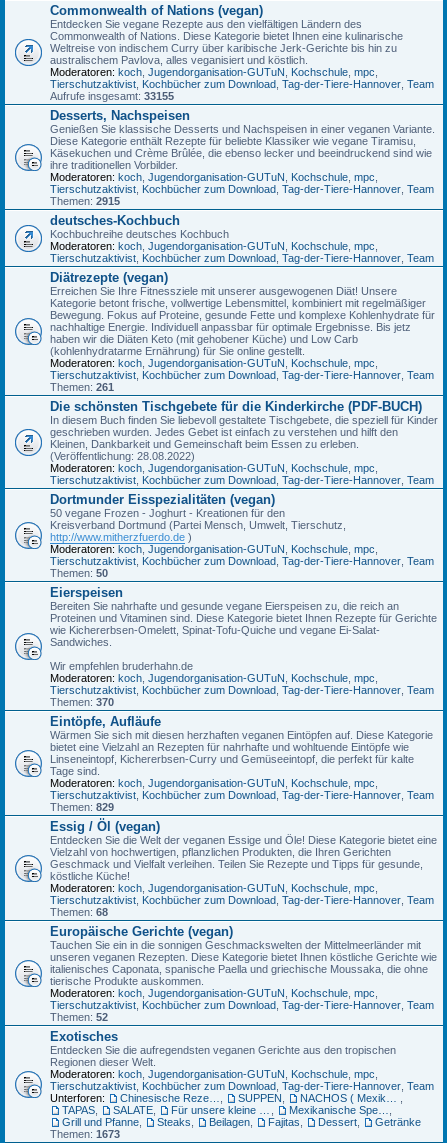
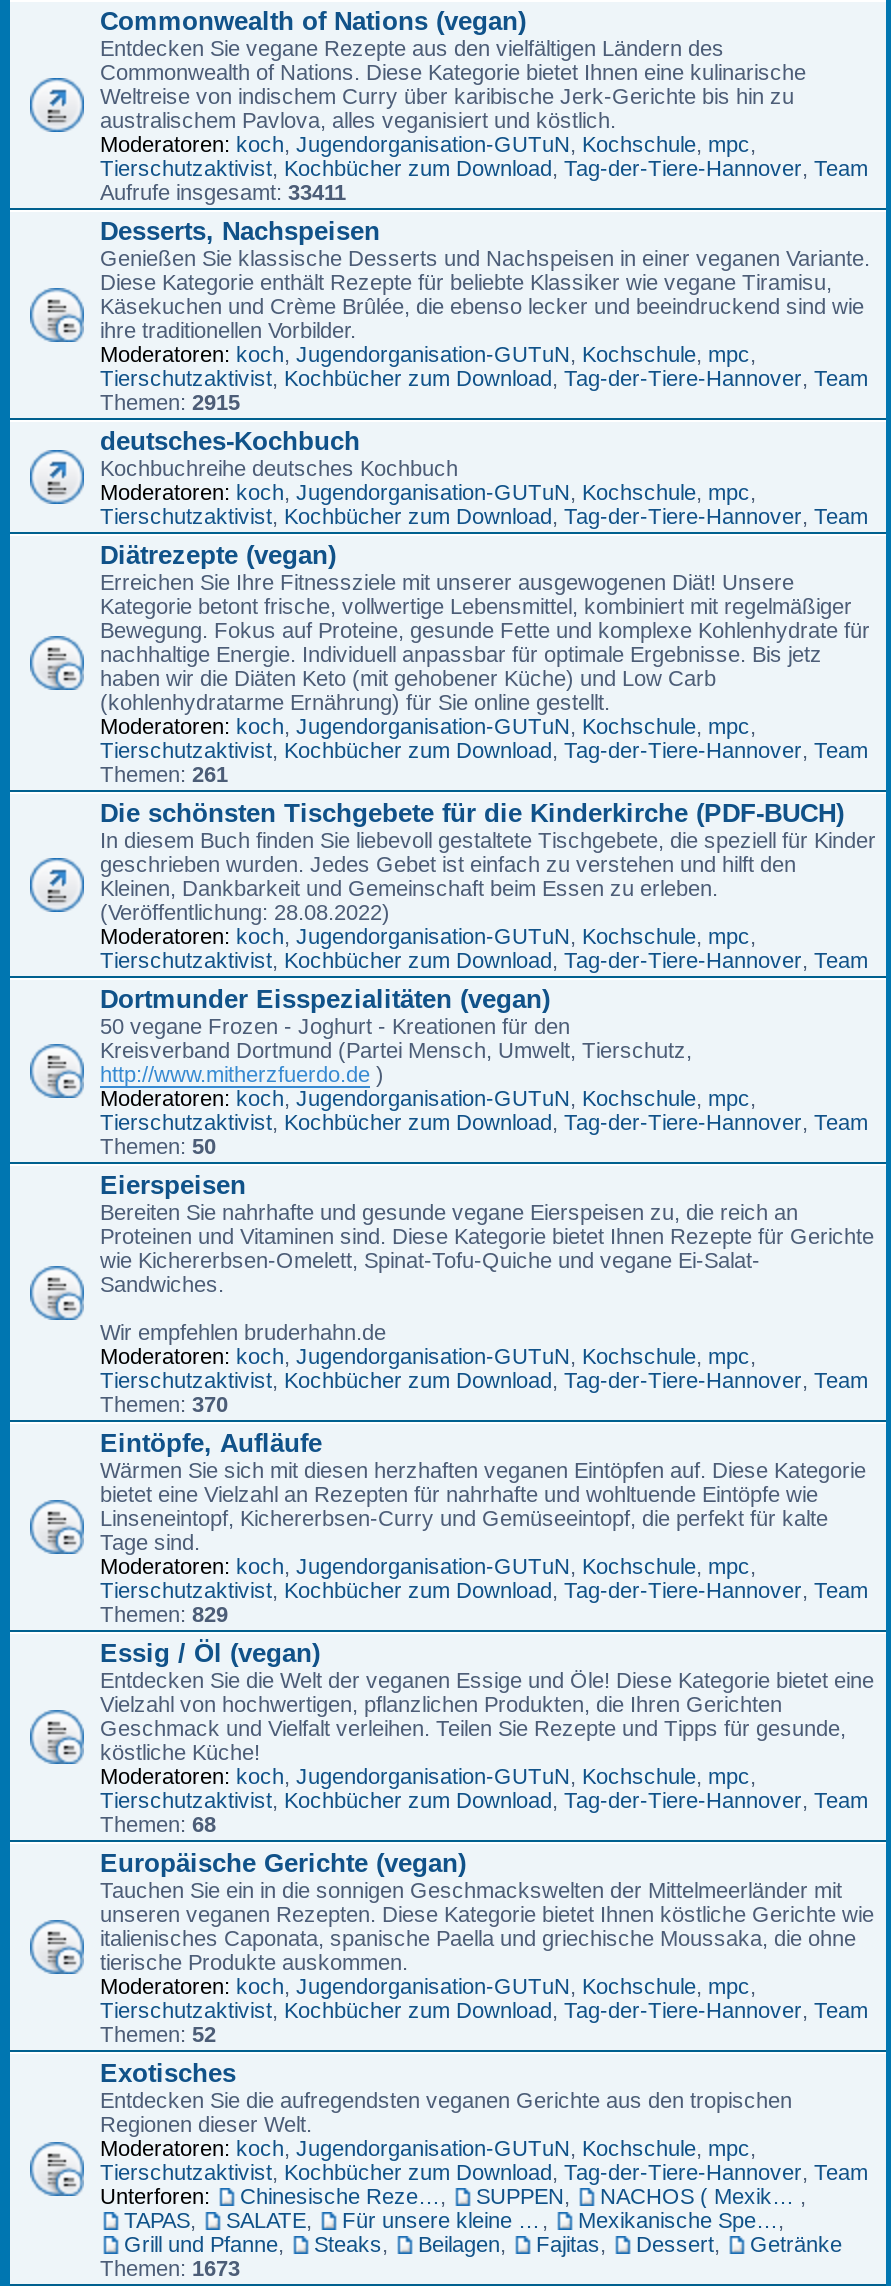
[50,90,174,102] Aufrufe insgesamt: 33155 -> [100,180,346,204] Aufrufe insgesamt: 33411

